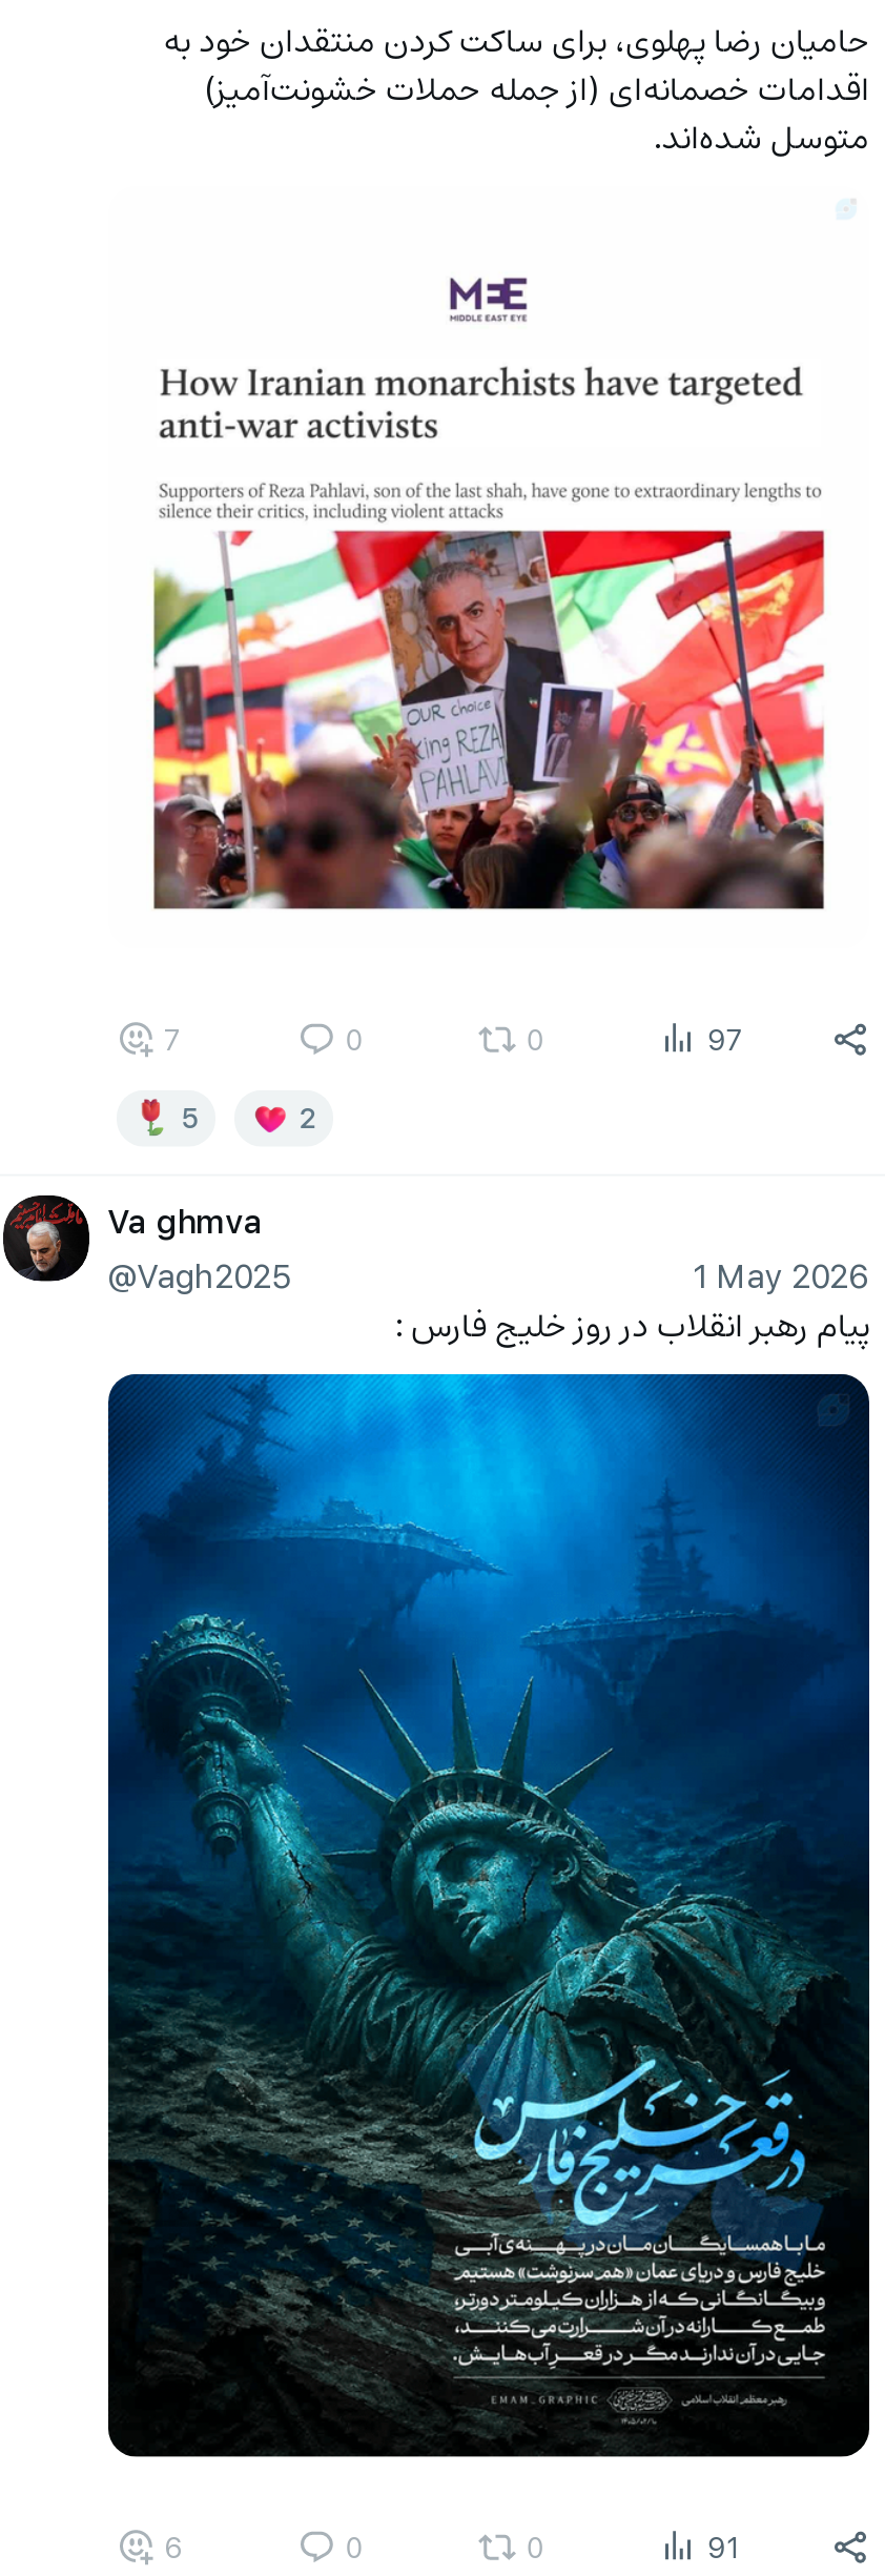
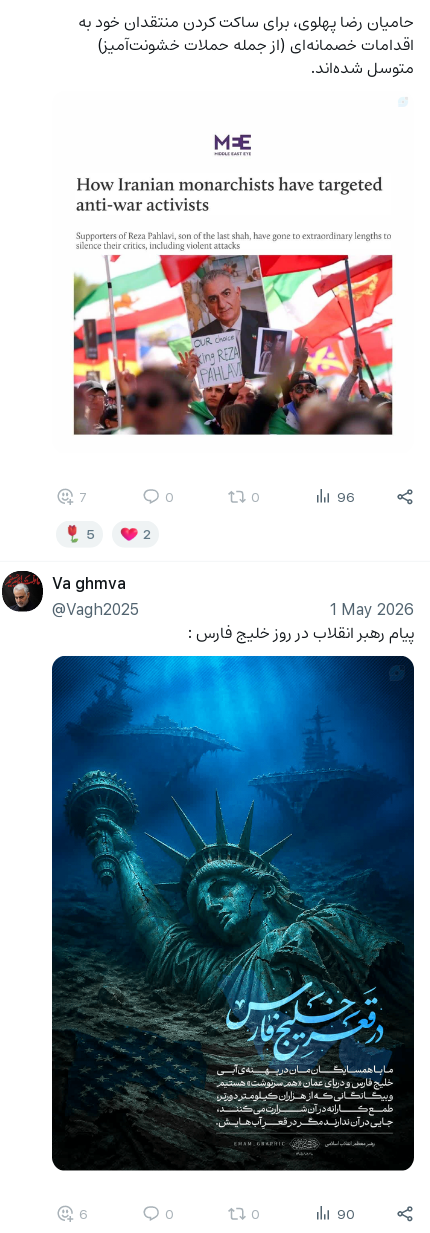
[707,1019,743,1059] 97 -> [337,487,355,506] 96
[707,2527,739,2567] 91 -> [337,1204,355,1223] 90

